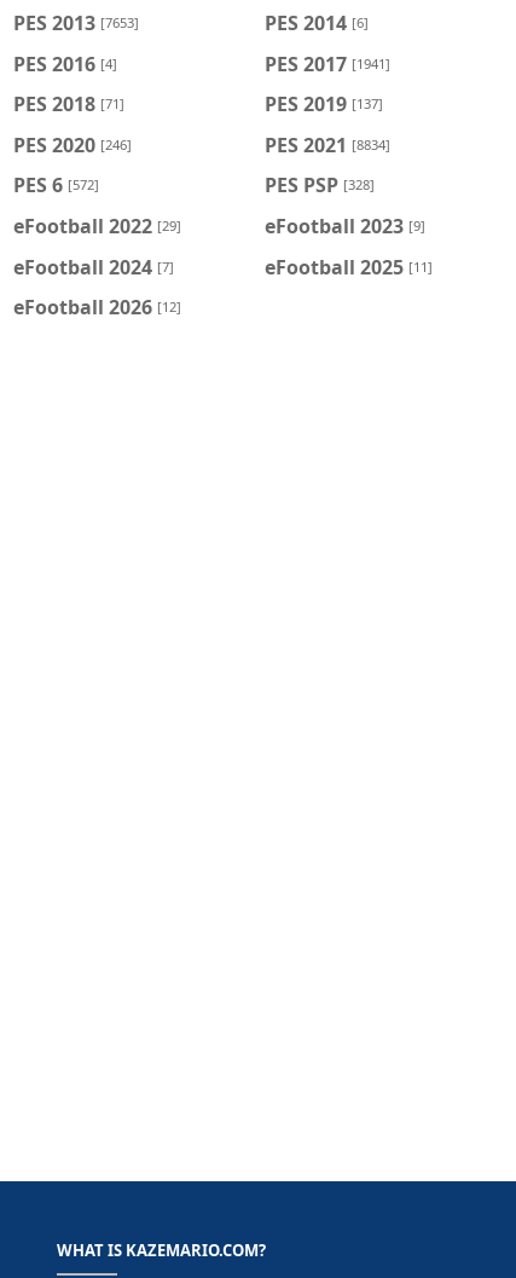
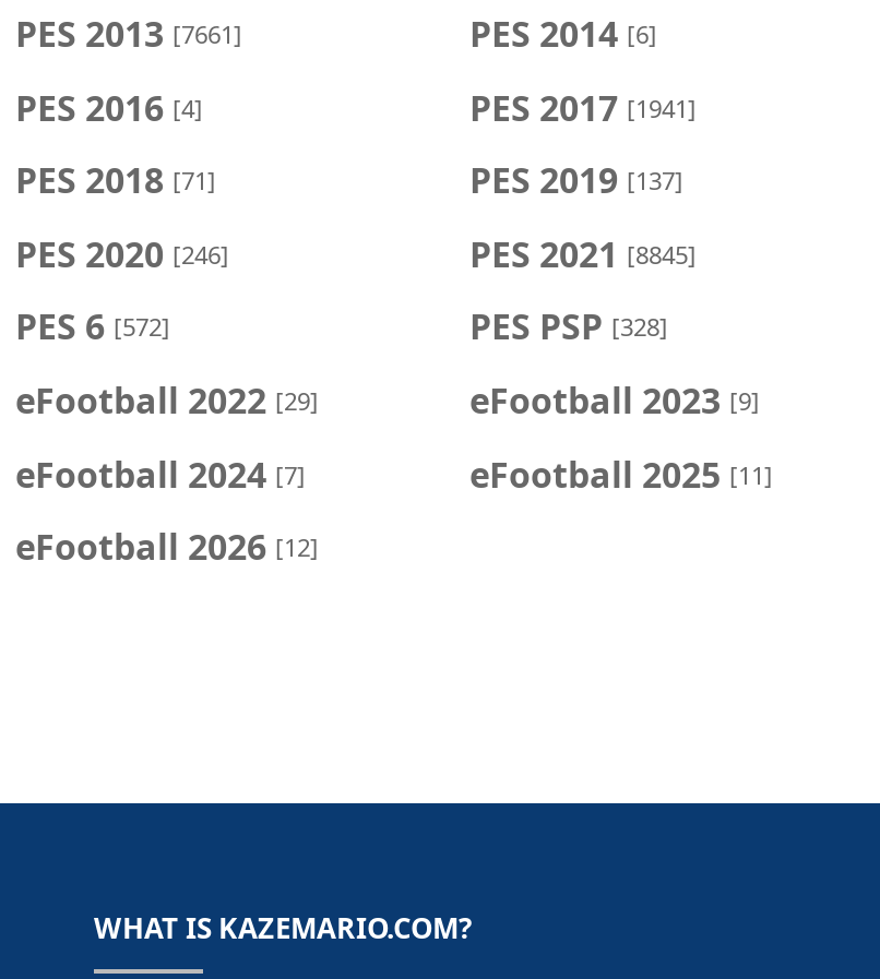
[13,9,139,36] PES 2013 [7653] -> [15,10,242,58] PES 2013 [7661]
[265,131,390,158] PES 2021 [8834] -> [469,230,697,278] PES 2021 [8845]

